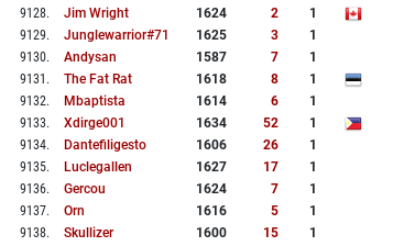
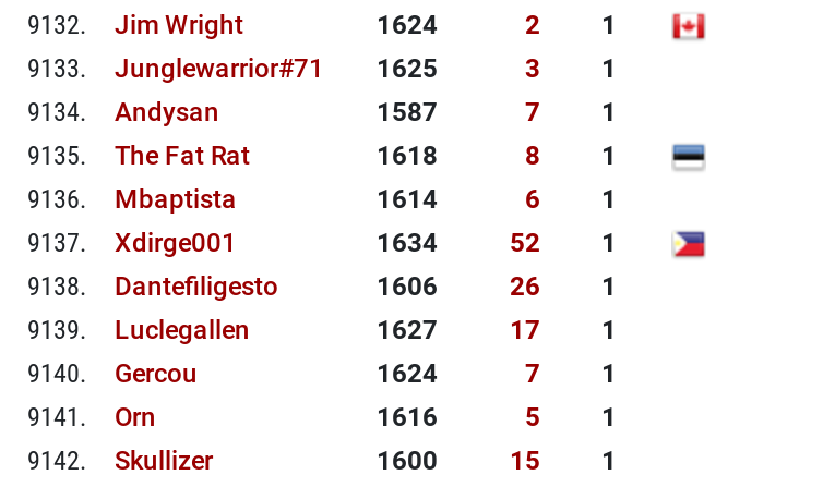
[20,6,129,21] 9128. Jim Wright -> [27,10,243,41] 9132. Jim Wright
[20,28,227,43] 9129. Junglewarrior#71 1625 -> [27,54,438,84] 9133. Junglewarrior#71 1625
[20,50,117,65] 9130. Andysan -> [27,97,219,128] 9134. Andysan
[20,72,132,87] 9131. The Fat Rat -> [27,141,250,171] 9135. The Fat Rat
[20,94,125,109] 9132. Mbaptista -> [27,185,237,215] 9136. Mbaptista
[20,116,125,131] 9133. Xdirge001 -> [27,228,237,259] 9137. Xdirge001
[20,137,146,153] 9134. Dantefiligesto -> [27,272,278,302] 9138. Dantefiligesto
[20,159,132,175] 9135. Luclegallen -> [27,315,250,346] 9139. Luclegallen
[20,181,106,197] 9136. Gercou -> [27,359,198,389] 9140. Gercou
[20,203,85,219] 9137. Orn -> [27,402,156,433] 9141. Orn
[20,225,113,241] 9138. Skullizer -> [27,446,213,477] 9142. Skullizer

